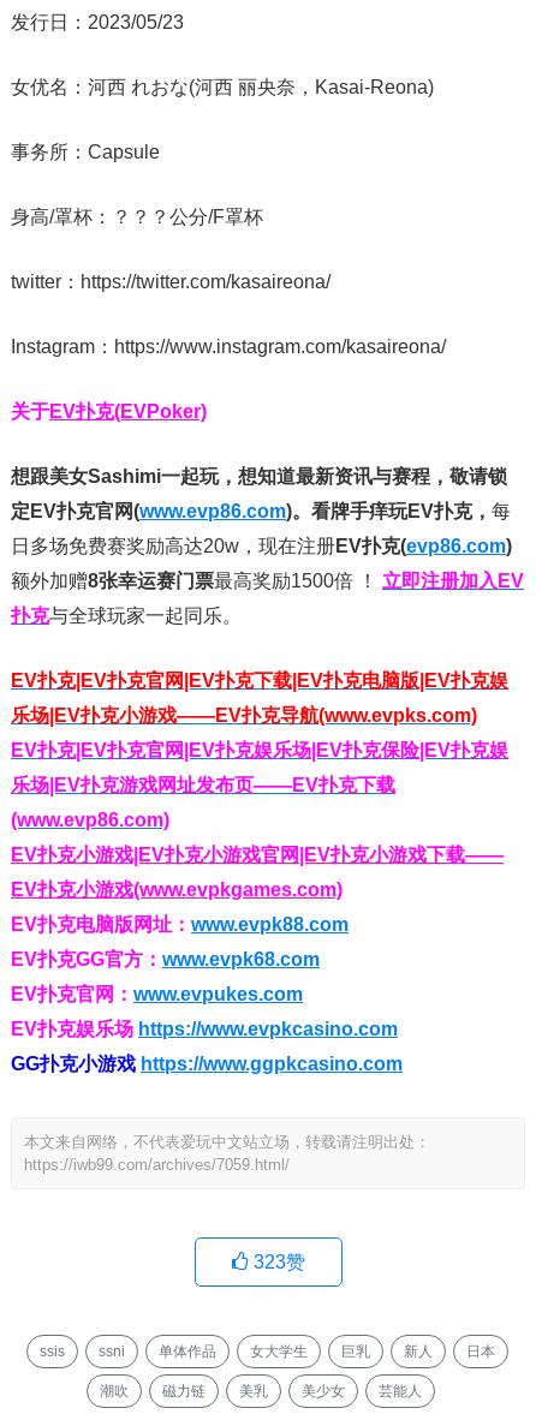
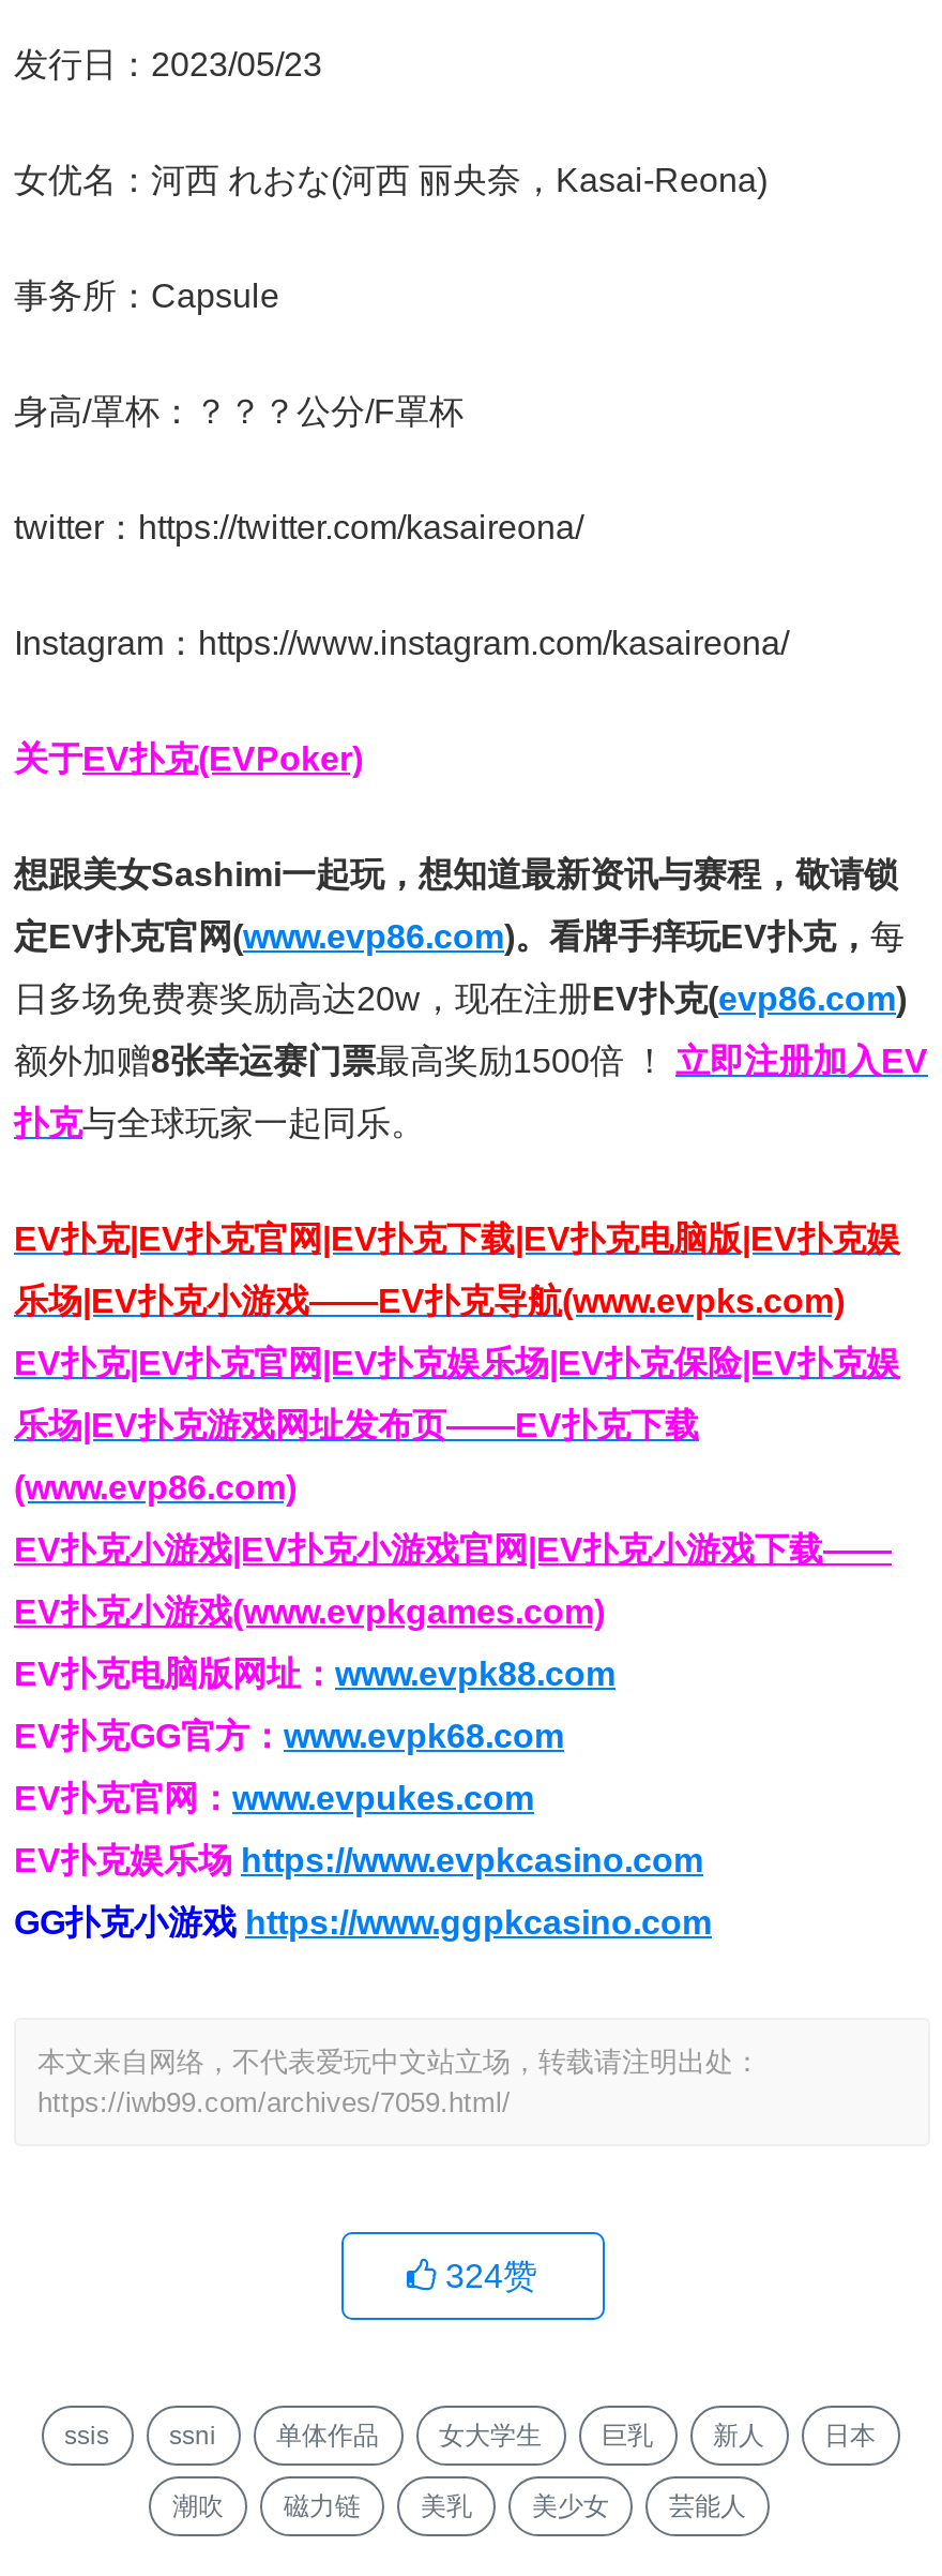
[248,1252,305,1272] 323赞 -> [437,2257,537,2294] 324赞

